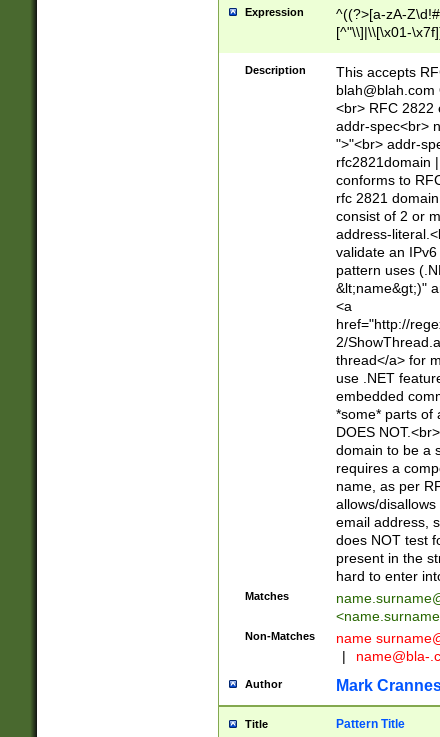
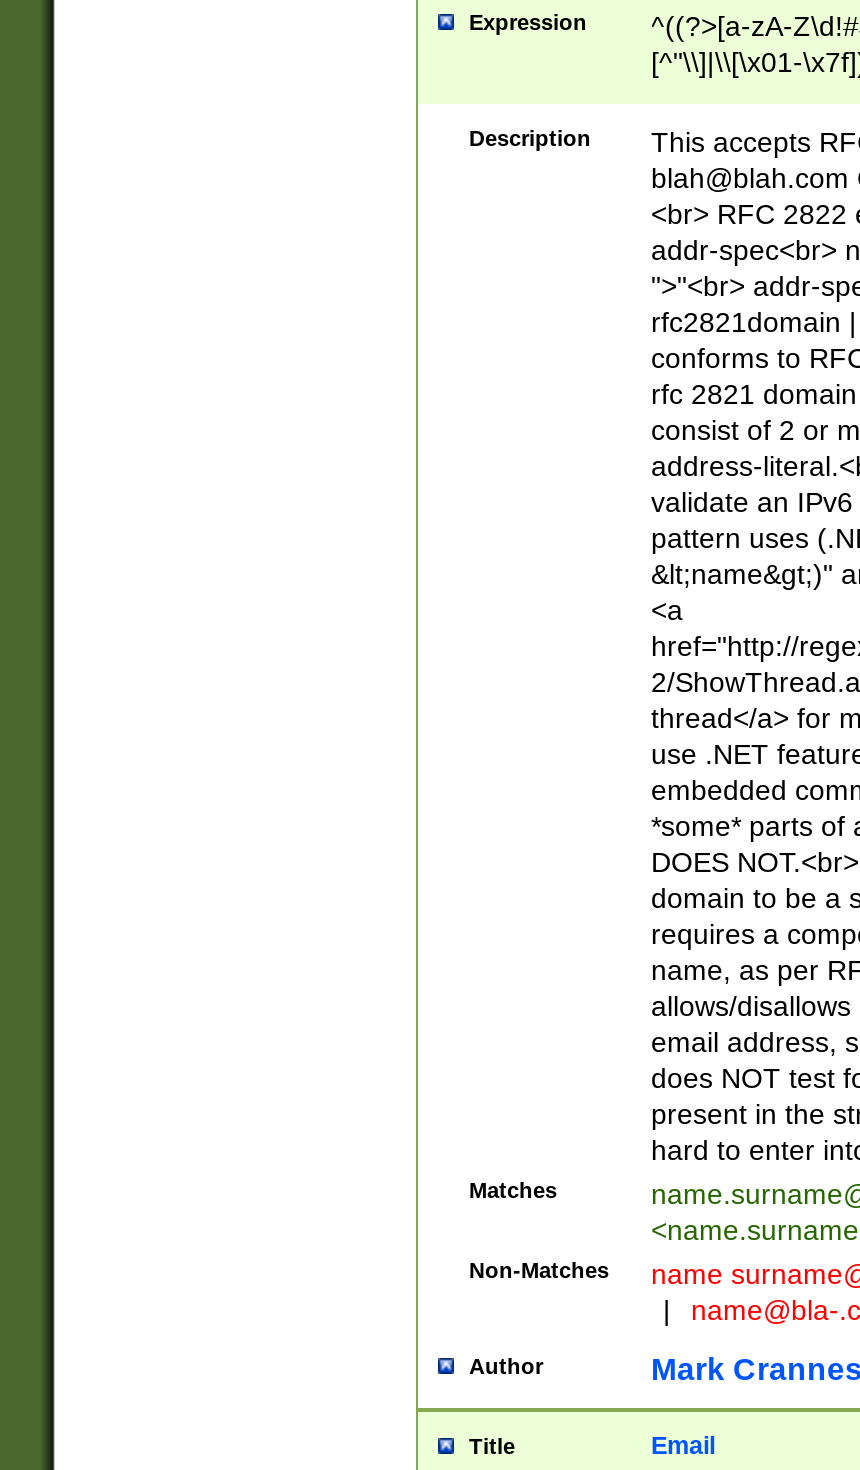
[335,717,404,731] Pattern Title -> [651,1432,715,1460] Email

